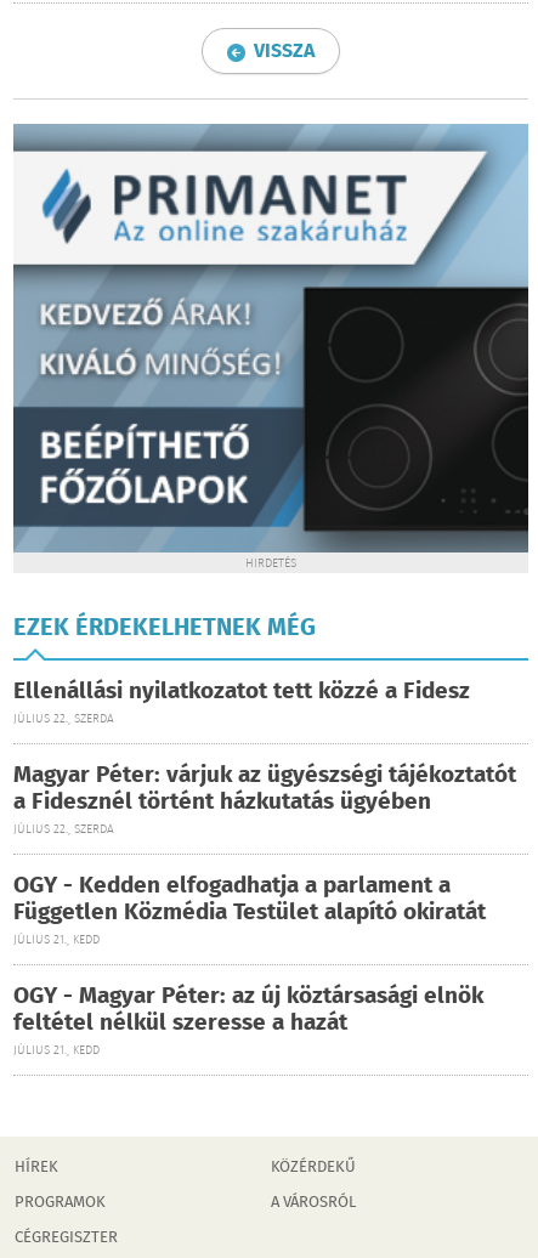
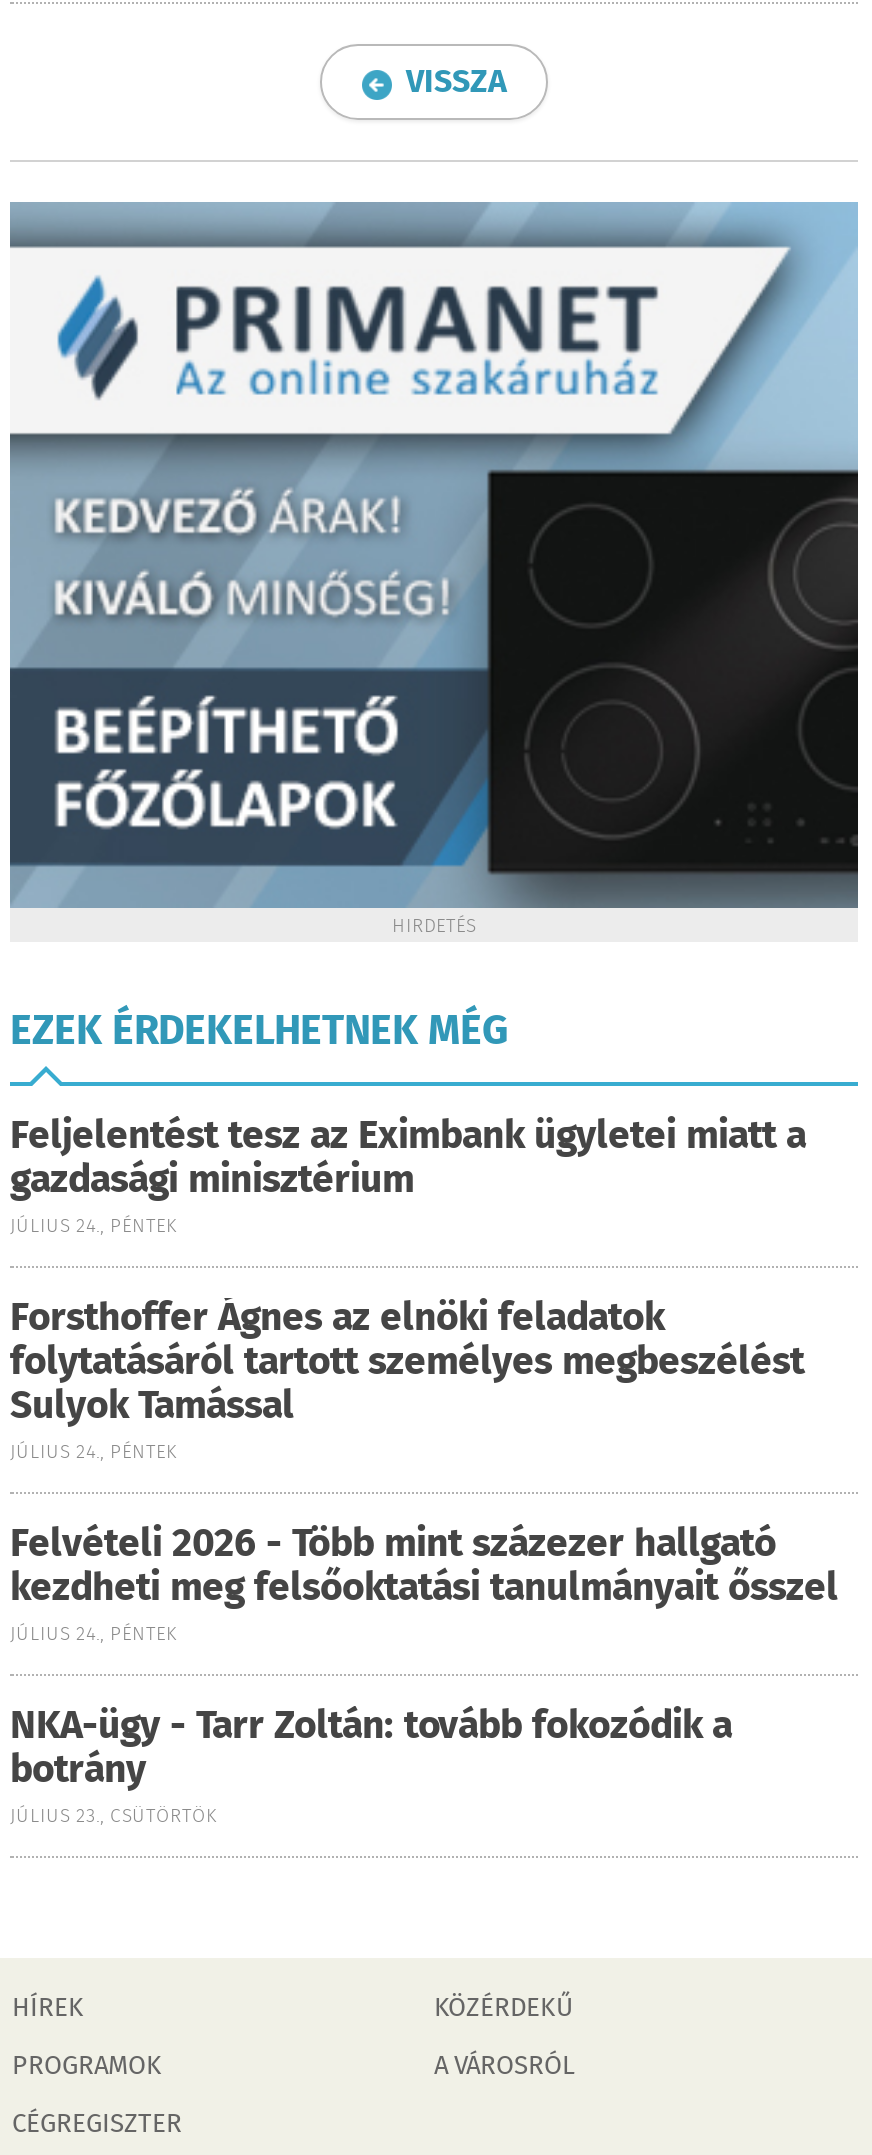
[13,674,470,729] Ellenállási nyilatkozatot tett közzé a Fidesz | JÚLIUS 22., SZERDA -> [10,1108,806,1242] Feljelentést tesz az Eximbank ügyletei miatt a | gazdasági minisztérium | JÚLIUS 24., PÉNTEK
[13,758,516,839] Magyar Péter: várjuk az ügyészségi tájékoztatót | a Fidesznél történt házkutatás ügyében | JÚLIUS 22., SZERDA -> [10,1290,804,1468] Forsthoffer Ágnes az elnöki feladatok | folytatásáról tartott személyes megbeszélést | Sulyok Tamással | JÚLIUS 24., PÉNTEK
[13,869,486,950] OGY - Kedden elfogadhatja a parlament a | Független Közmédia Testület alapító okiratát | JÚLIUS 21., KEDD -> [10,1516,838,1650] Felvételi 2026 - Több mint százezer hallgató | kezdheti meg felsőoktatási tanulmányait ősszel | JÚLIUS 24., PÉNTEK
[13,979,483,1060] OGY - Magyar Péter: az új köztársasági elnök | feltétel nélkül szeresse a hazát | JÚLIUS 21., KEDD -> [10,1698,732,1832] NKA-ügy - Tarr Zoltán: tovább fokozódik a | botrány | JÚLIUS 23., CSÜTÖRTÖK

